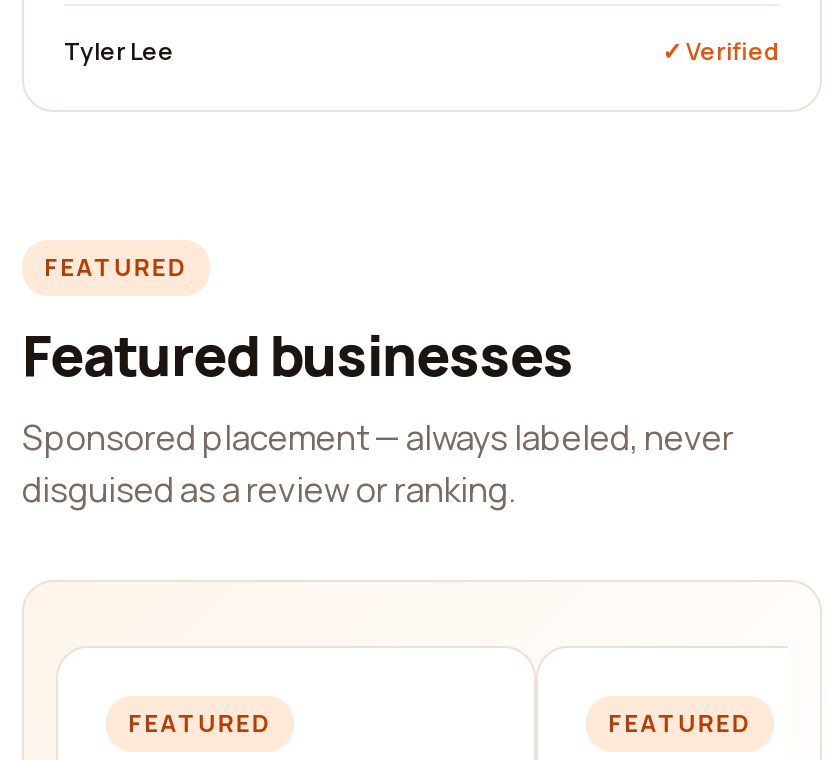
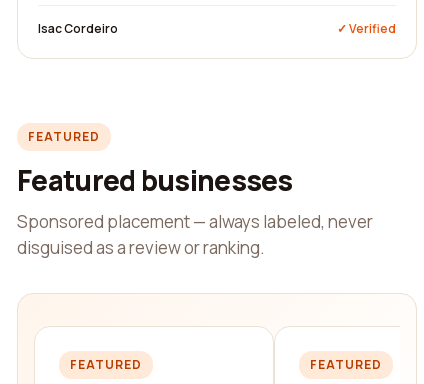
[64,34,174,68] Tyler Lee -> [38,20,118,37] Isac Cordeiro

